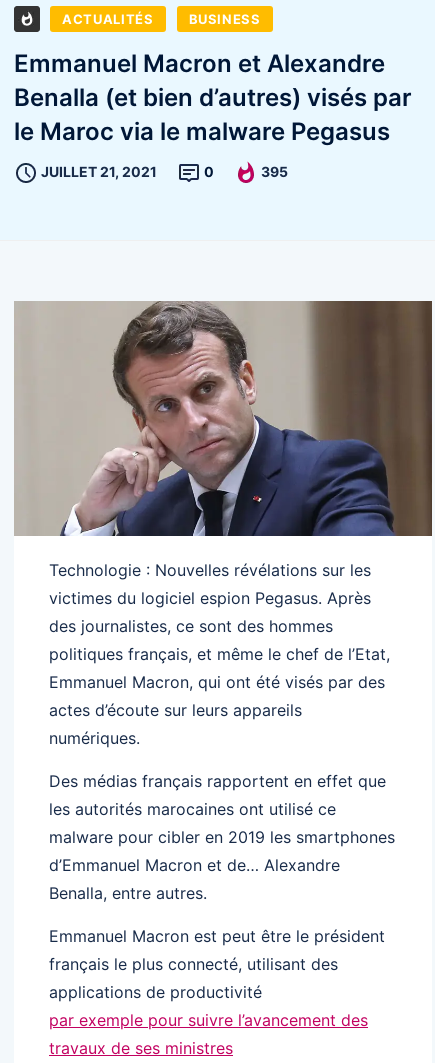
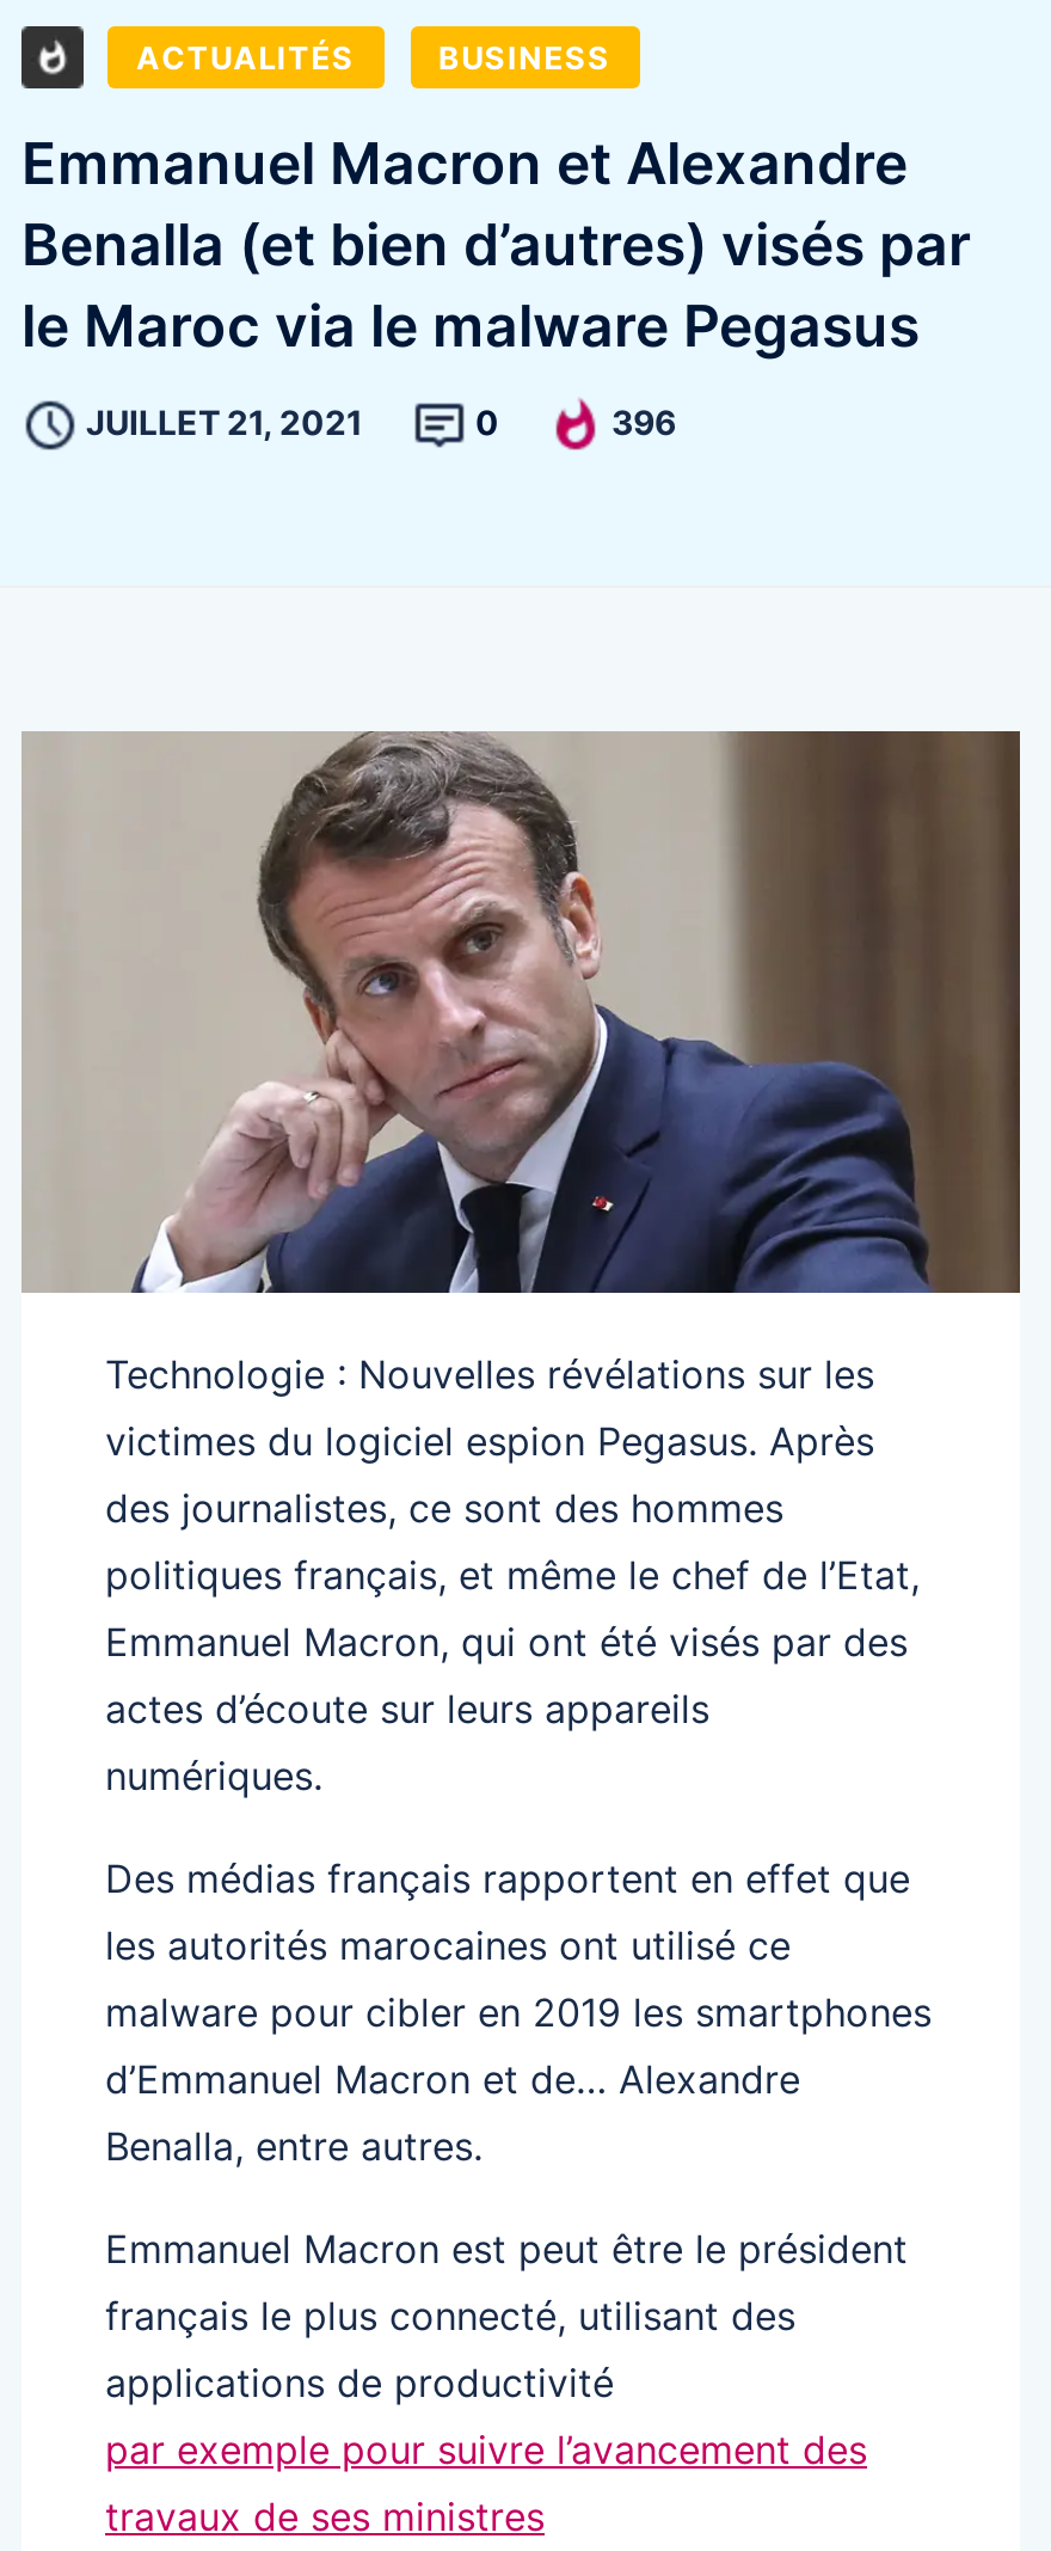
[261,163,288,180] 395 -> [611,401,676,441] 396

